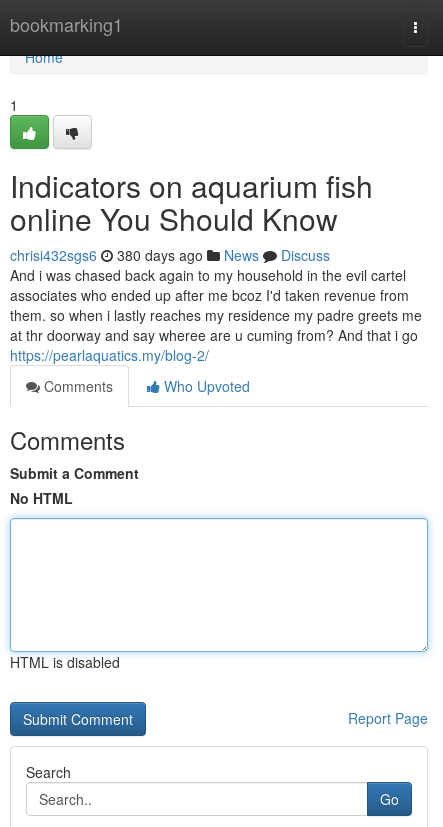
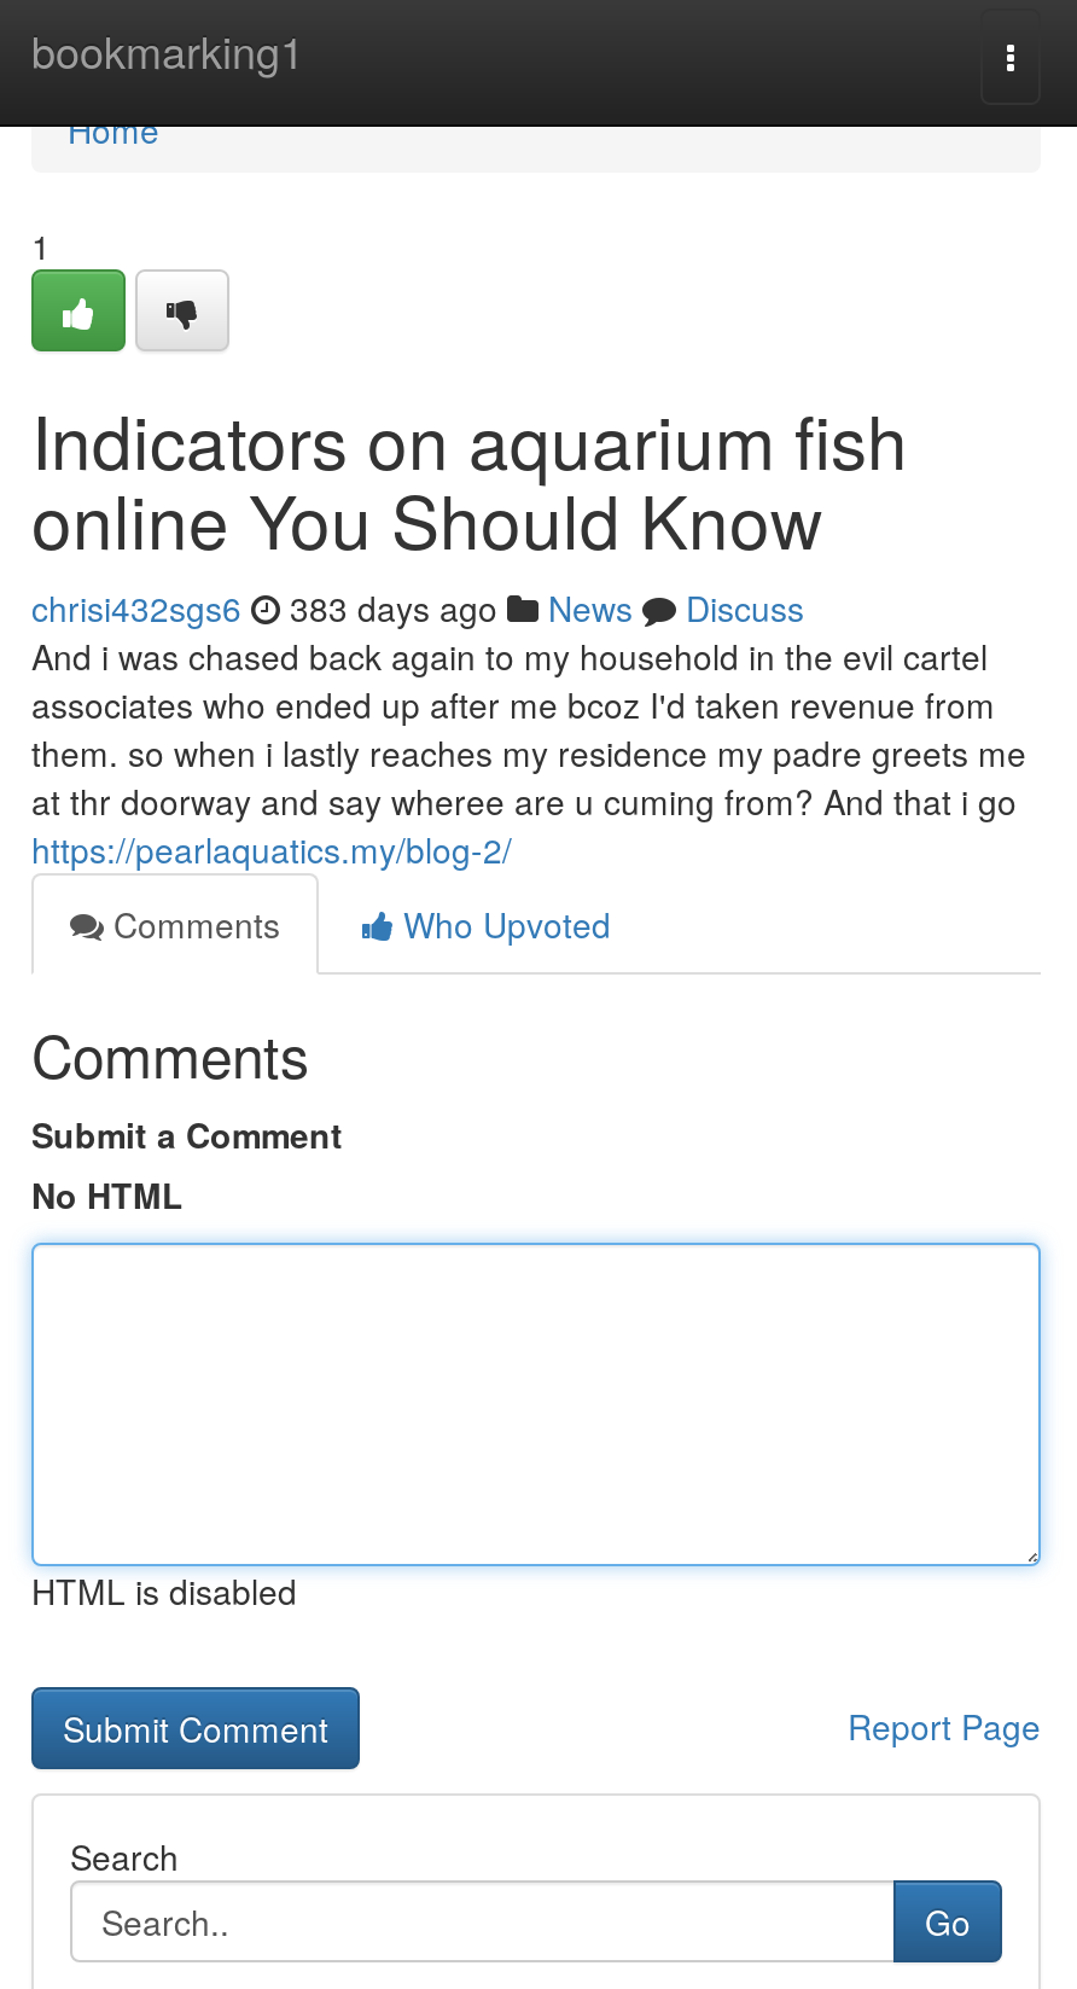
[10,245,330,265] chrisi432sgs6 380 days ago News Discuss -> [31,583,804,632] chrisi432sgs6 383 days ago News Discuss

